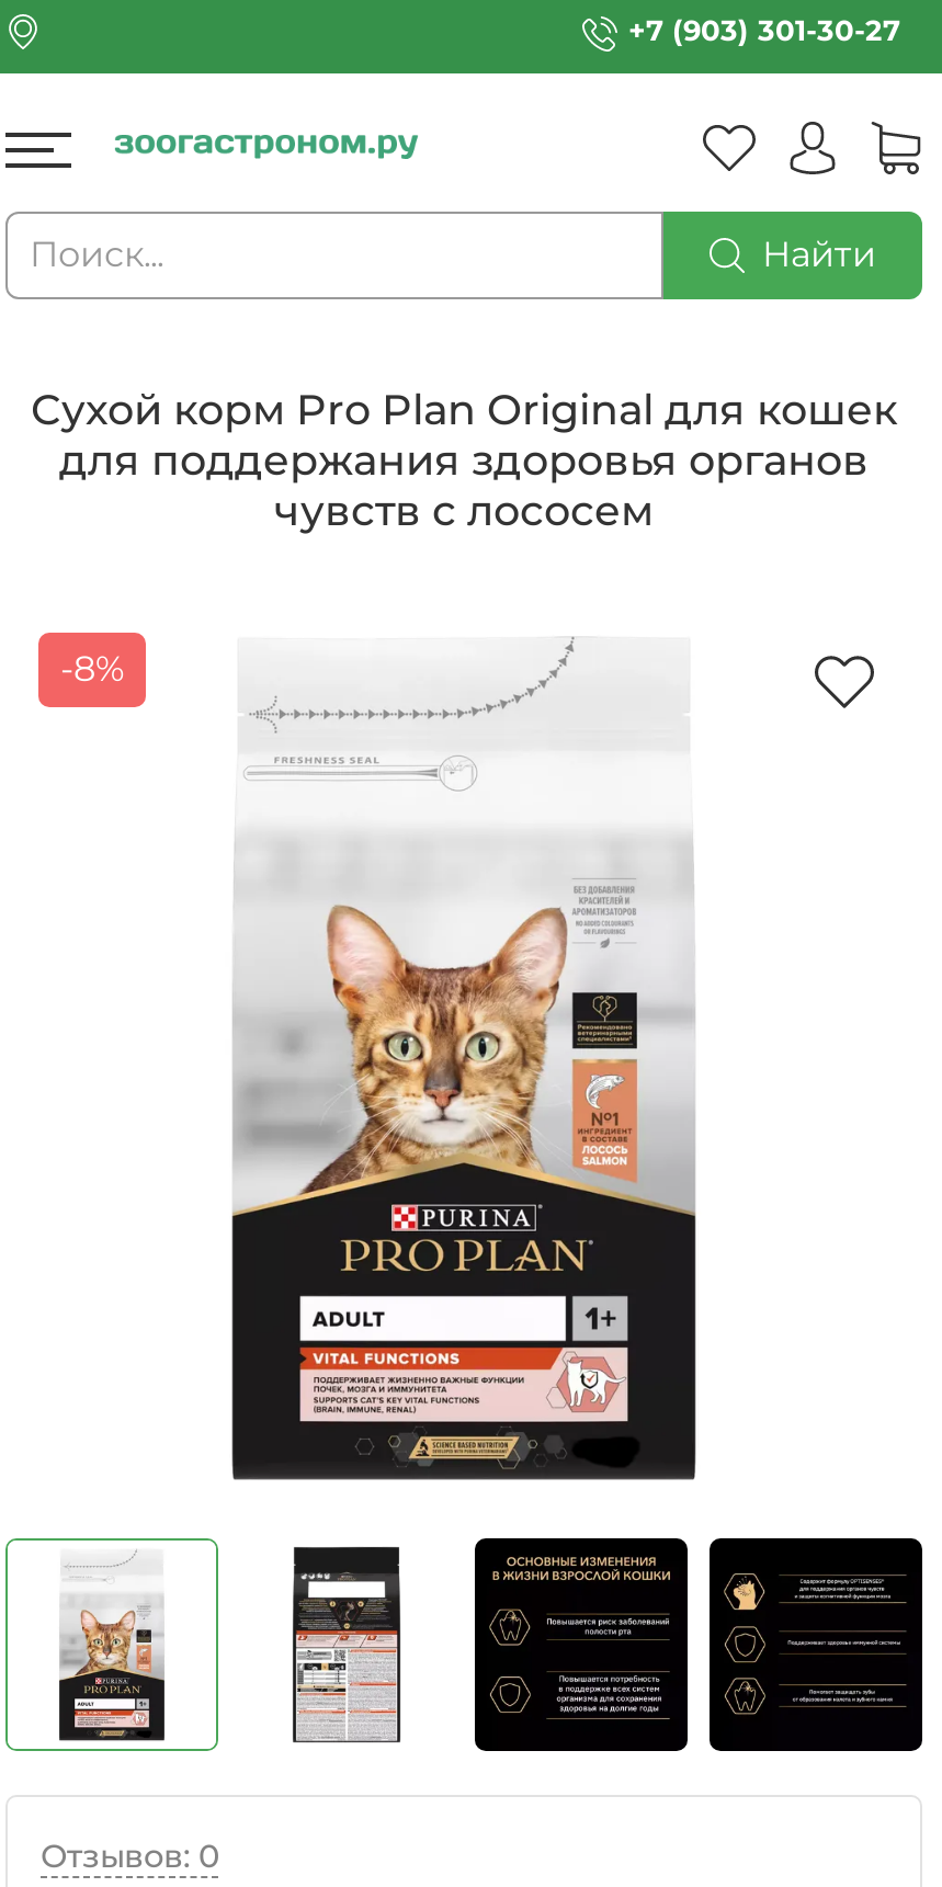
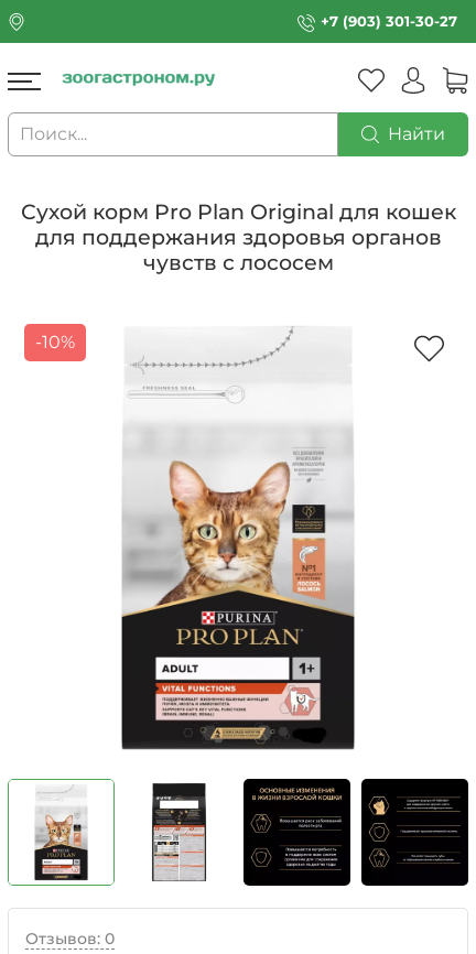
[60,648,124,690] -8% -> [35,332,75,353] -10%

